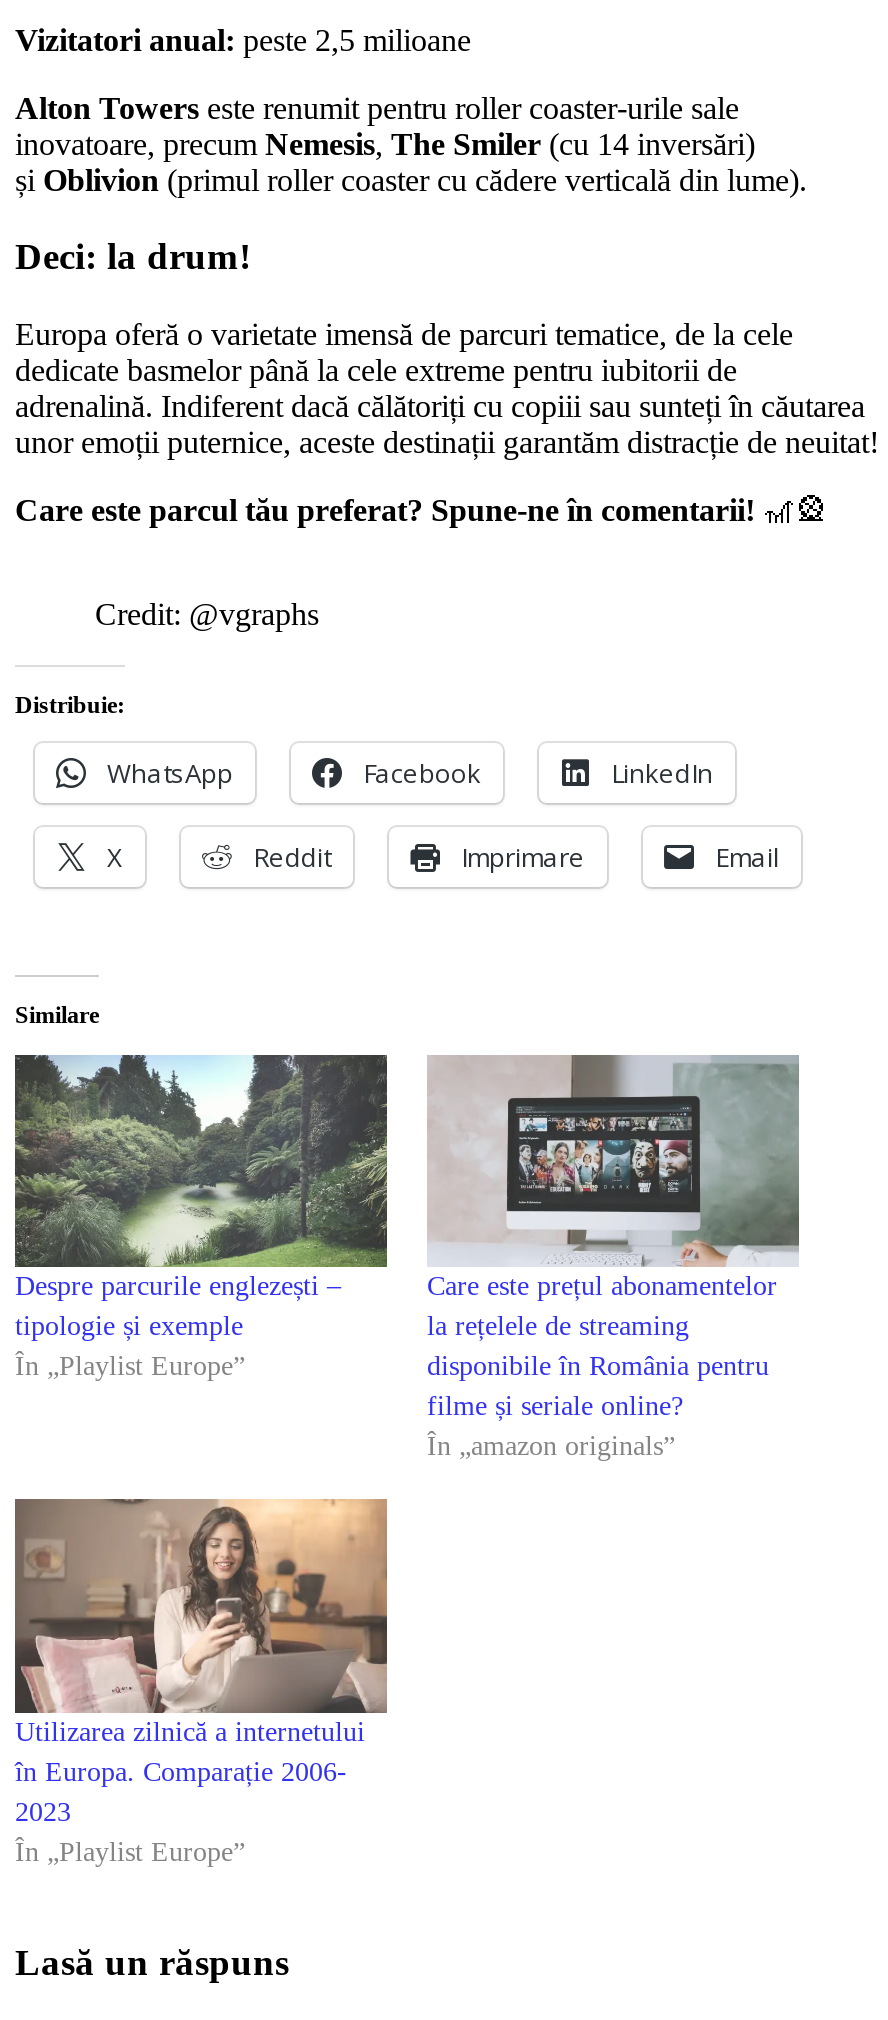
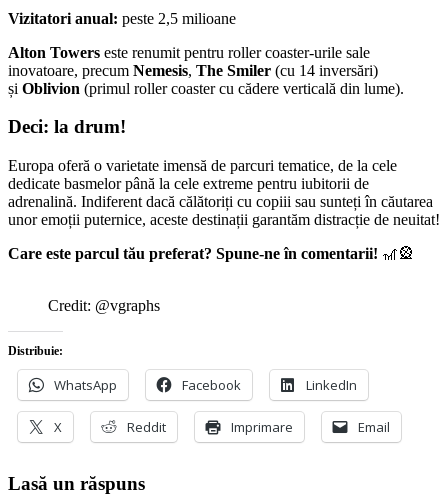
[15,1001,99,1029] Similare -> none
[13,1053,389,1381] [image] | Despre parcurile englezești – | tipologie și exemple | În „Playlist Europe” -> none
[427,1053,801,1461] [image] | Care este prețul abonamentelor | la rețelele de streaming | disponibile în România pentru | filme și seriale online? | În „amazon originals” -> none
[13,1497,389,1866] [image] | Utilizarea zilnică a internetului | în Europa. Comparație 2006- | 2023 | În „Playlist Europe” -> none

